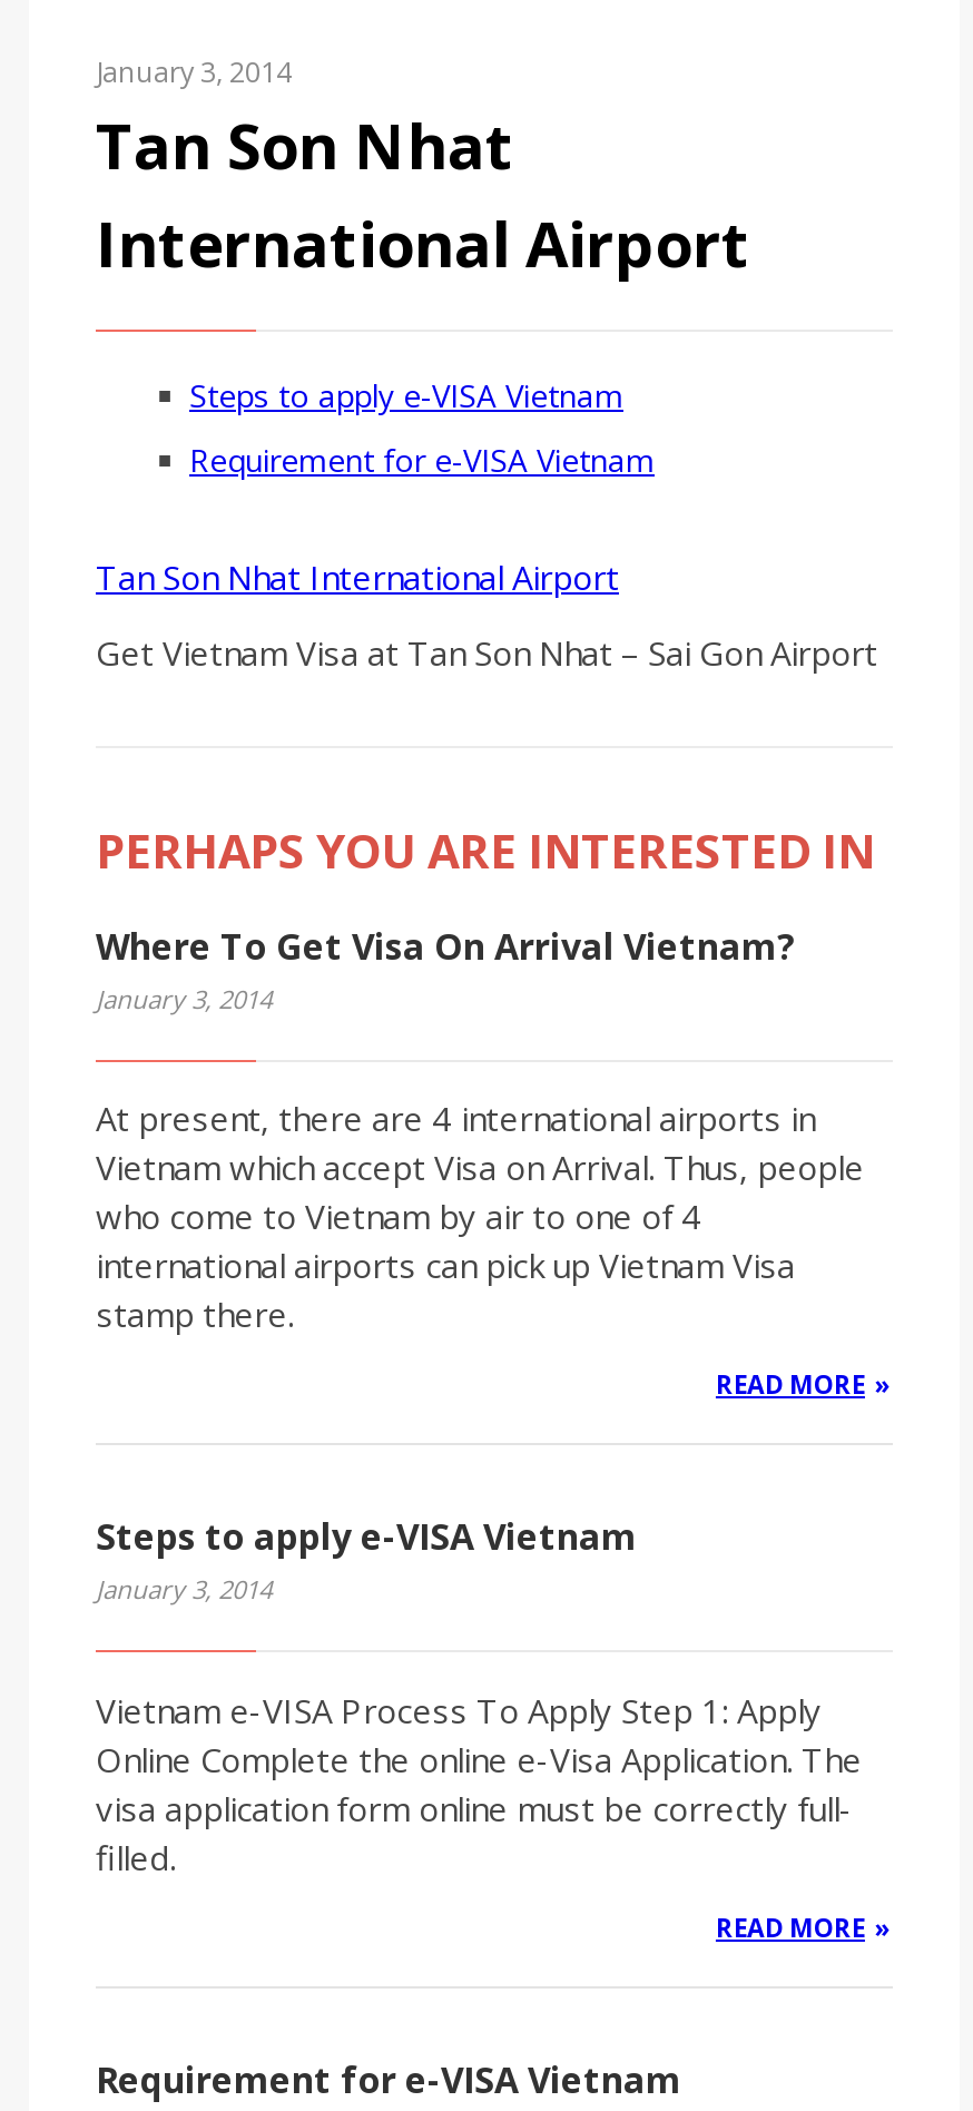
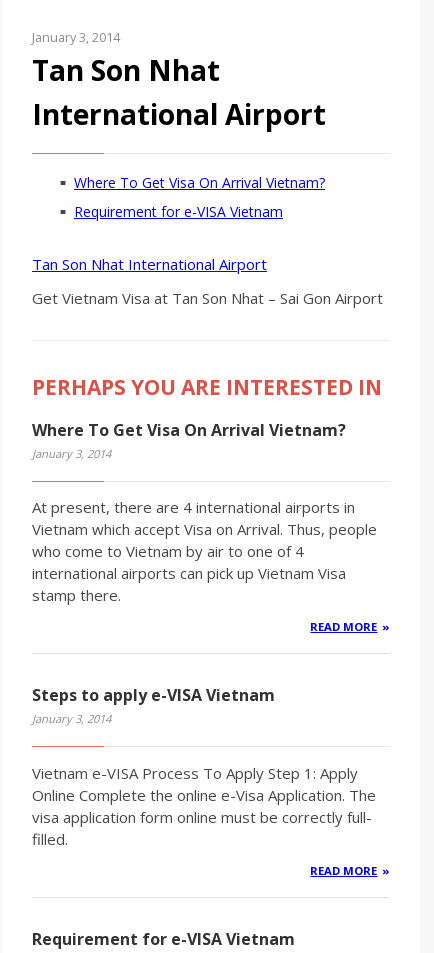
[189,373,623,416] Steps to apply e-VISA Vietnam -> [74,173,325,192] Where To Get Visa On Arrival Vietnam?

